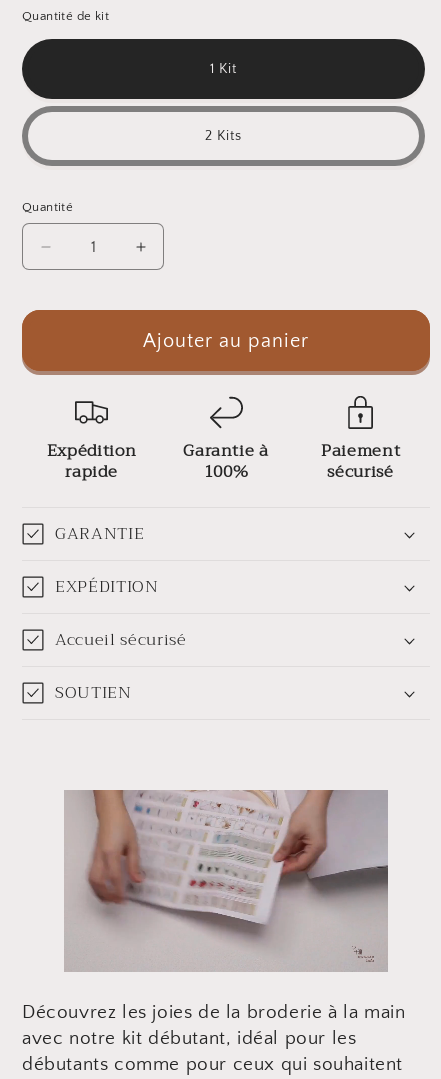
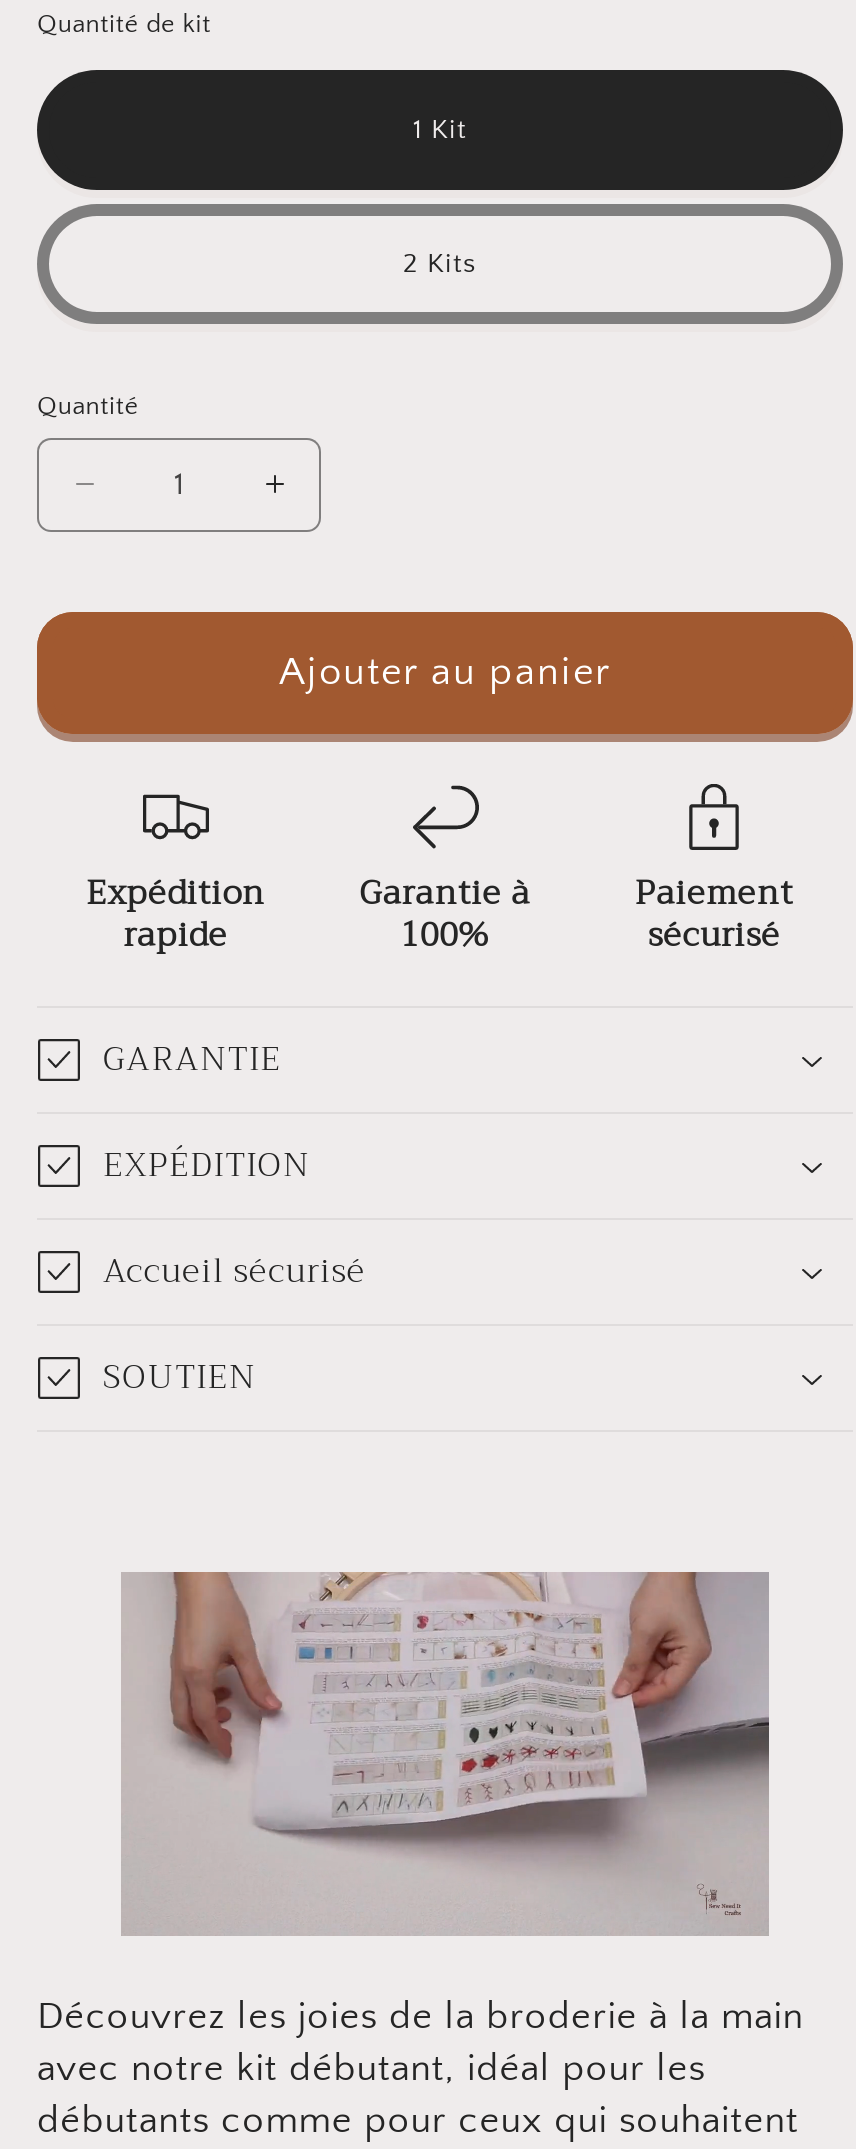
[86,790,359,942] [image] -> [167,1571,713,1873] [image]

